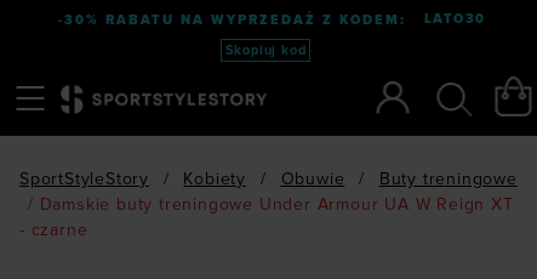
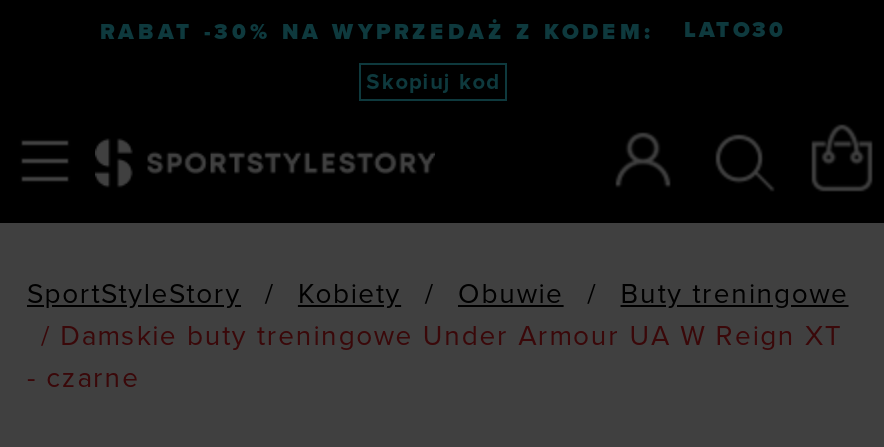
[58,12,405,28] -30% RABATU NA WYPRZEDAŻ Z KODEM: -> [100,19,654,45] RABAT -30% NA WYPRZEDAŻ Z KODEM:

